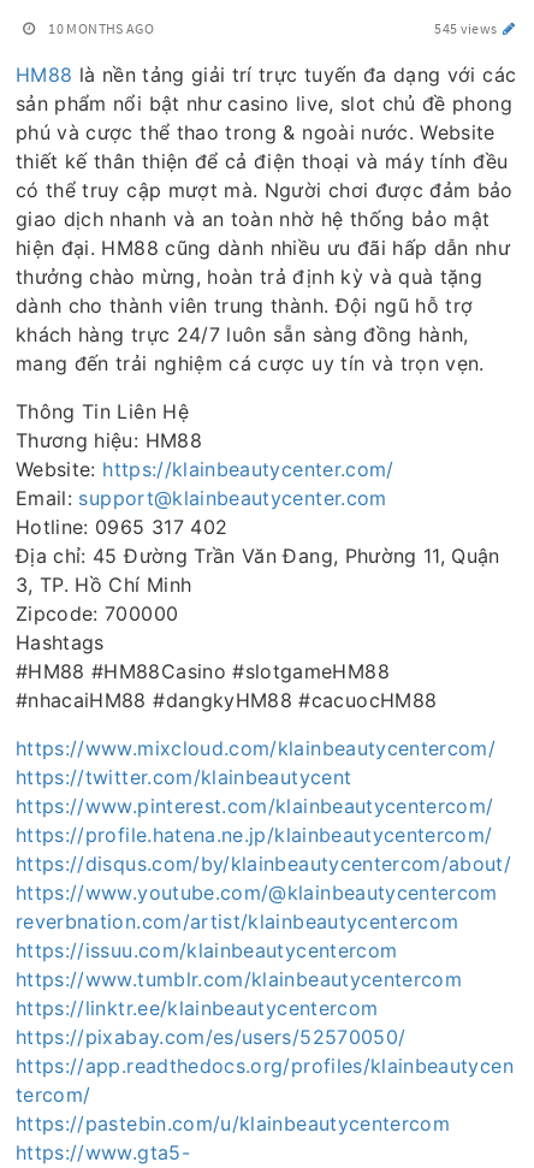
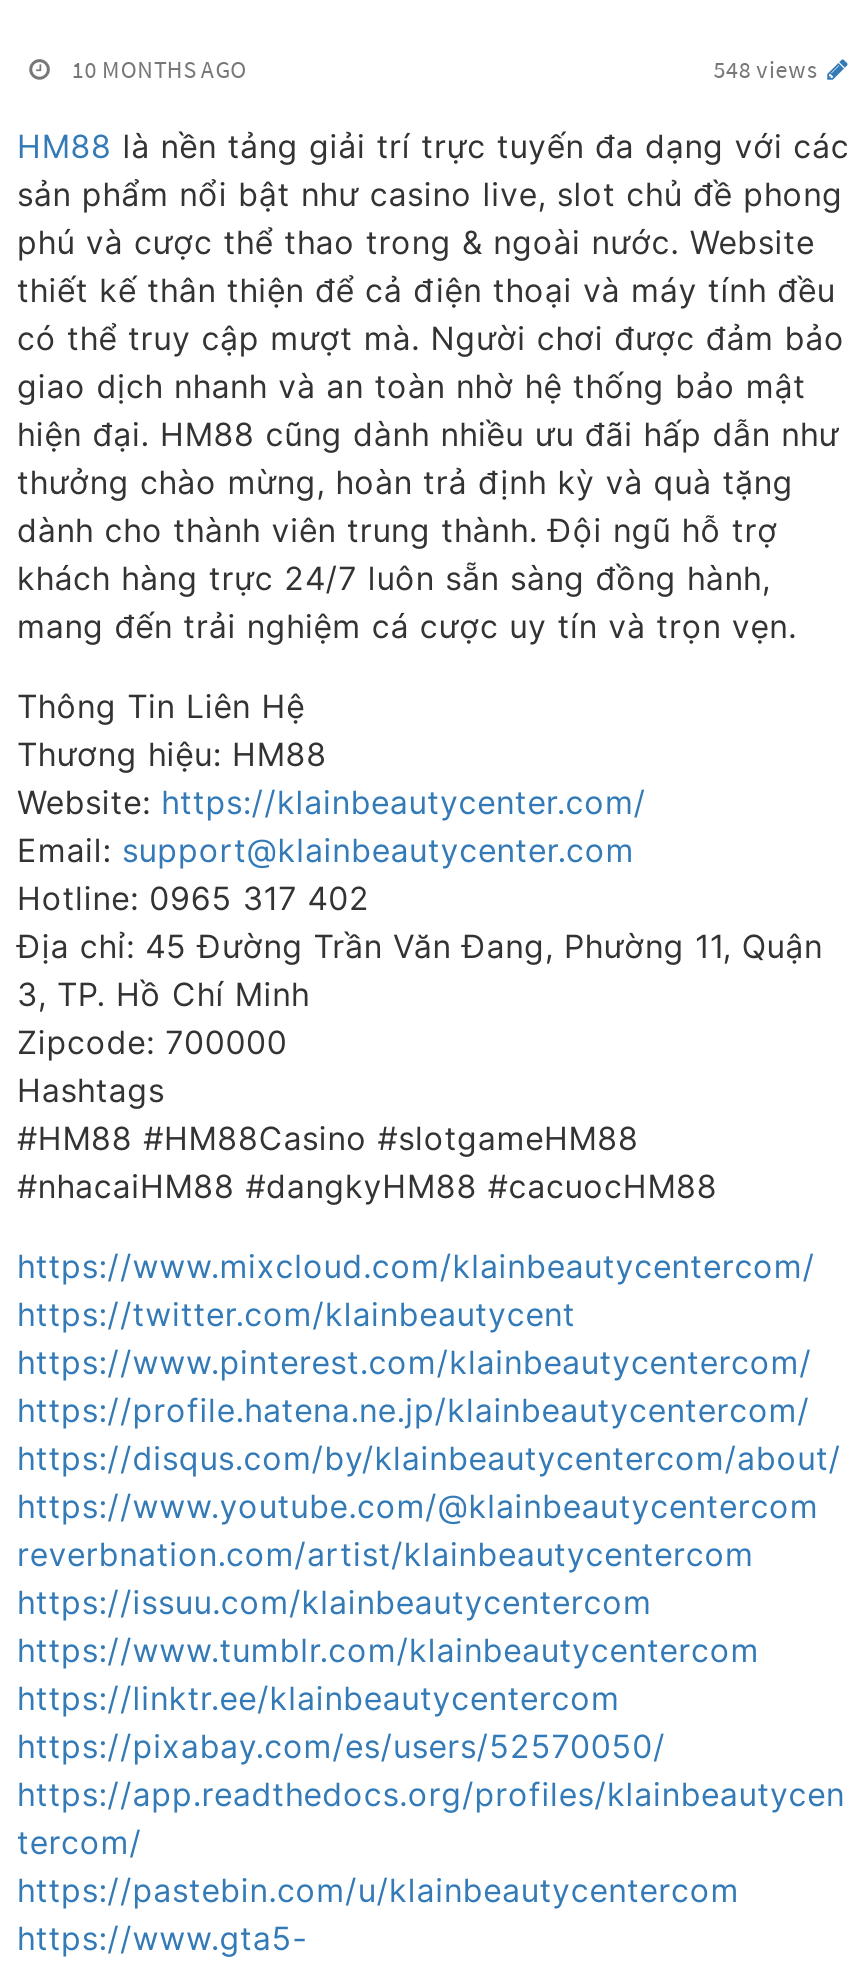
[434,19,500,37] 545 views -> [713,54,822,84] 548 views

